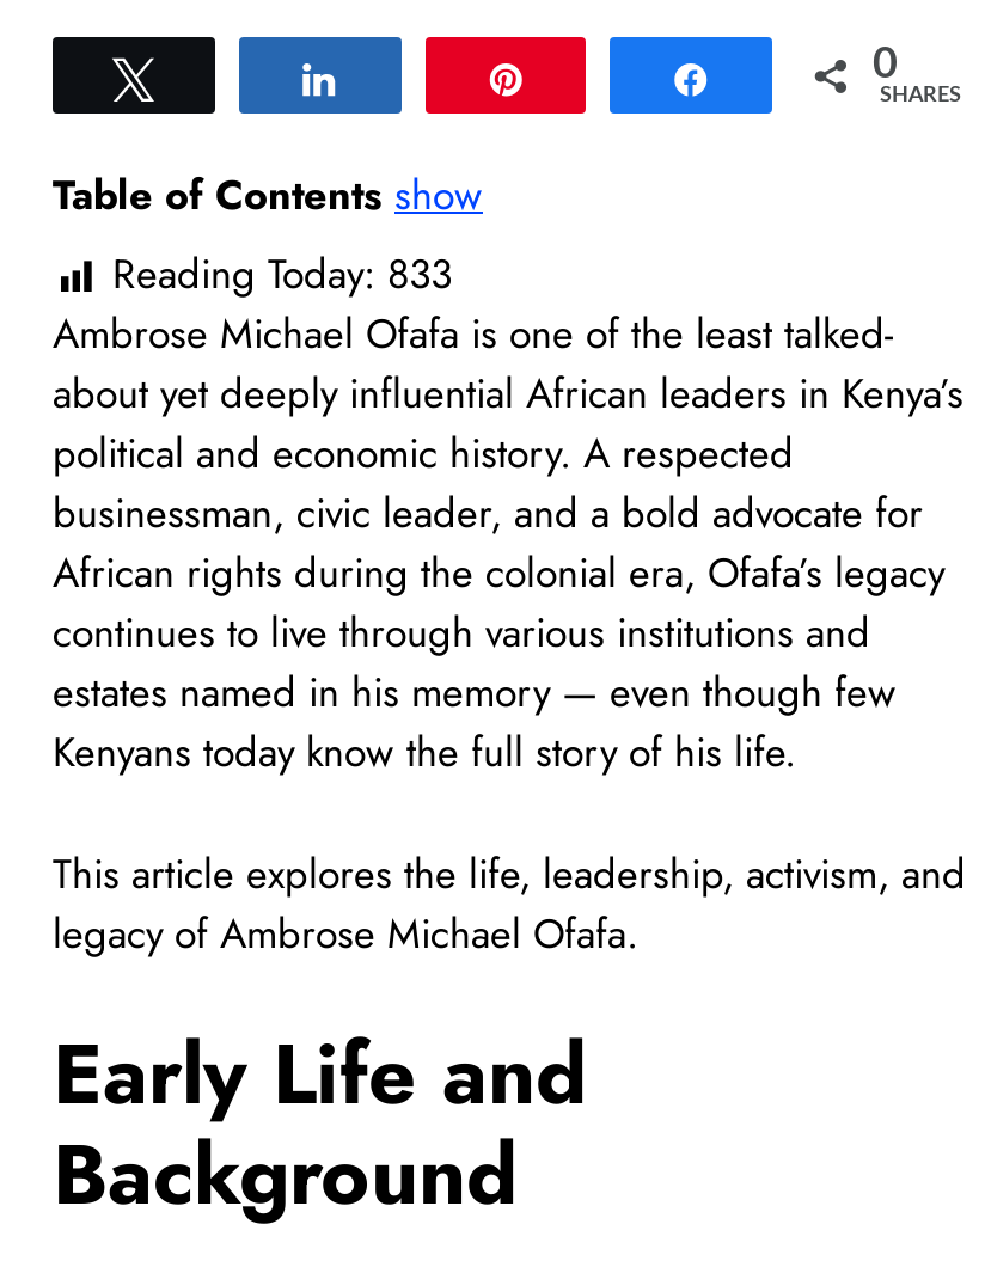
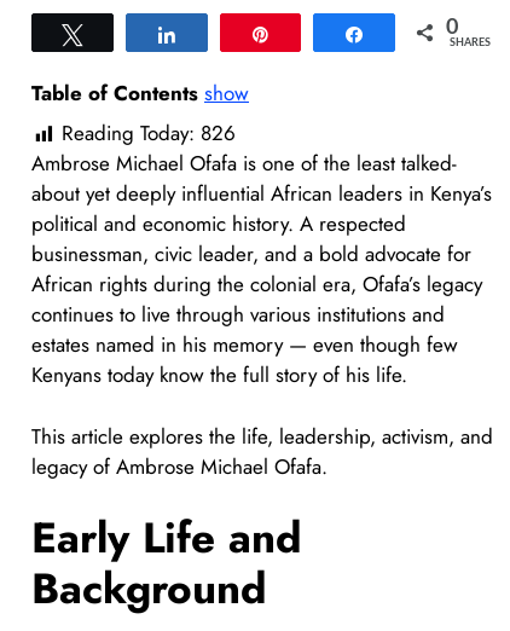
[112,246,452,303] Reading Today: 833 -> [62,119,236,148] Reading Today: 826

